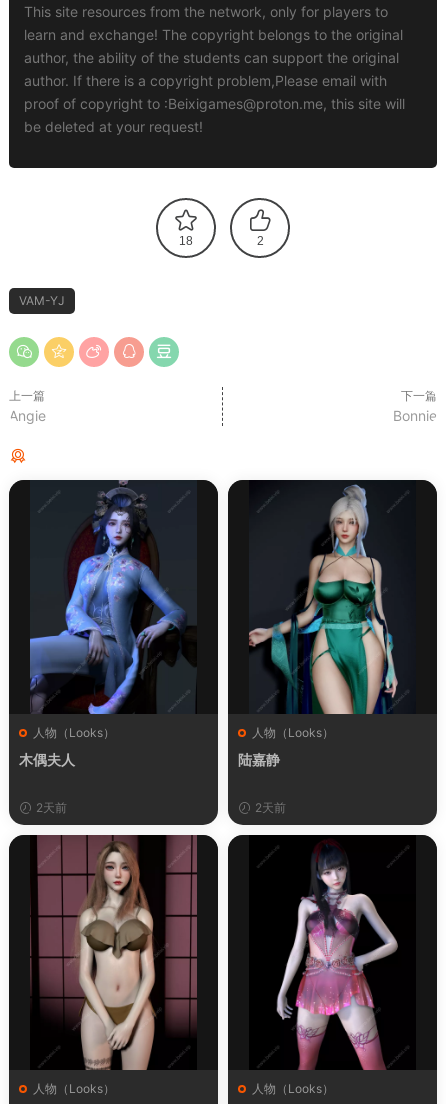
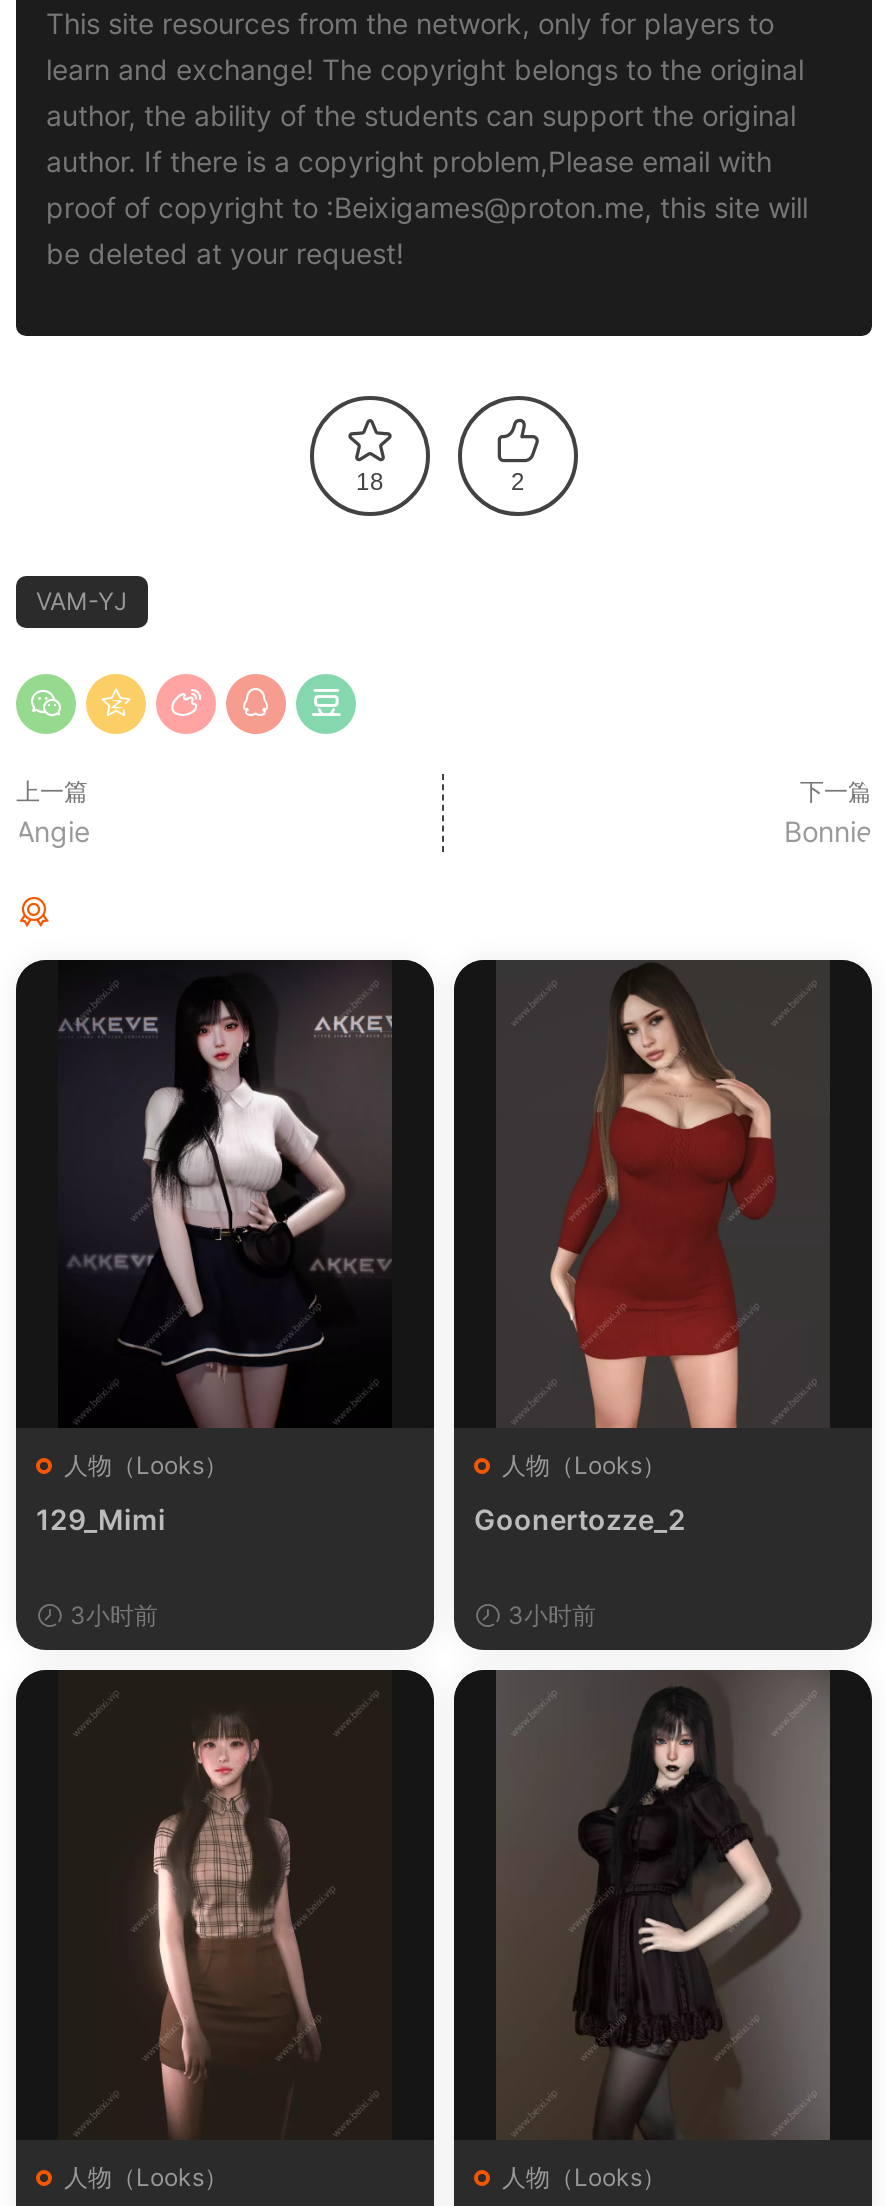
[19,479,196,768] [image] | 木偶夫人 -> [36,960,394,1537] [image] | 129_Mimi
[238,481,415,768] [image] | 陆嘉静 -> [474,960,828,1537] [image] | Goonertozze_2
[33,800,67,815] 2天前 -> [64,1601,158,1631] 3小时前
[252,800,286,815] 2天前 -> [502,1601,596,1631] 3小时前
[32,835,197,1071] [image] -> [62,1670,390,2140] [image]
[249,836,416,1071] [image] -> [496,1670,830,2140] [image]

